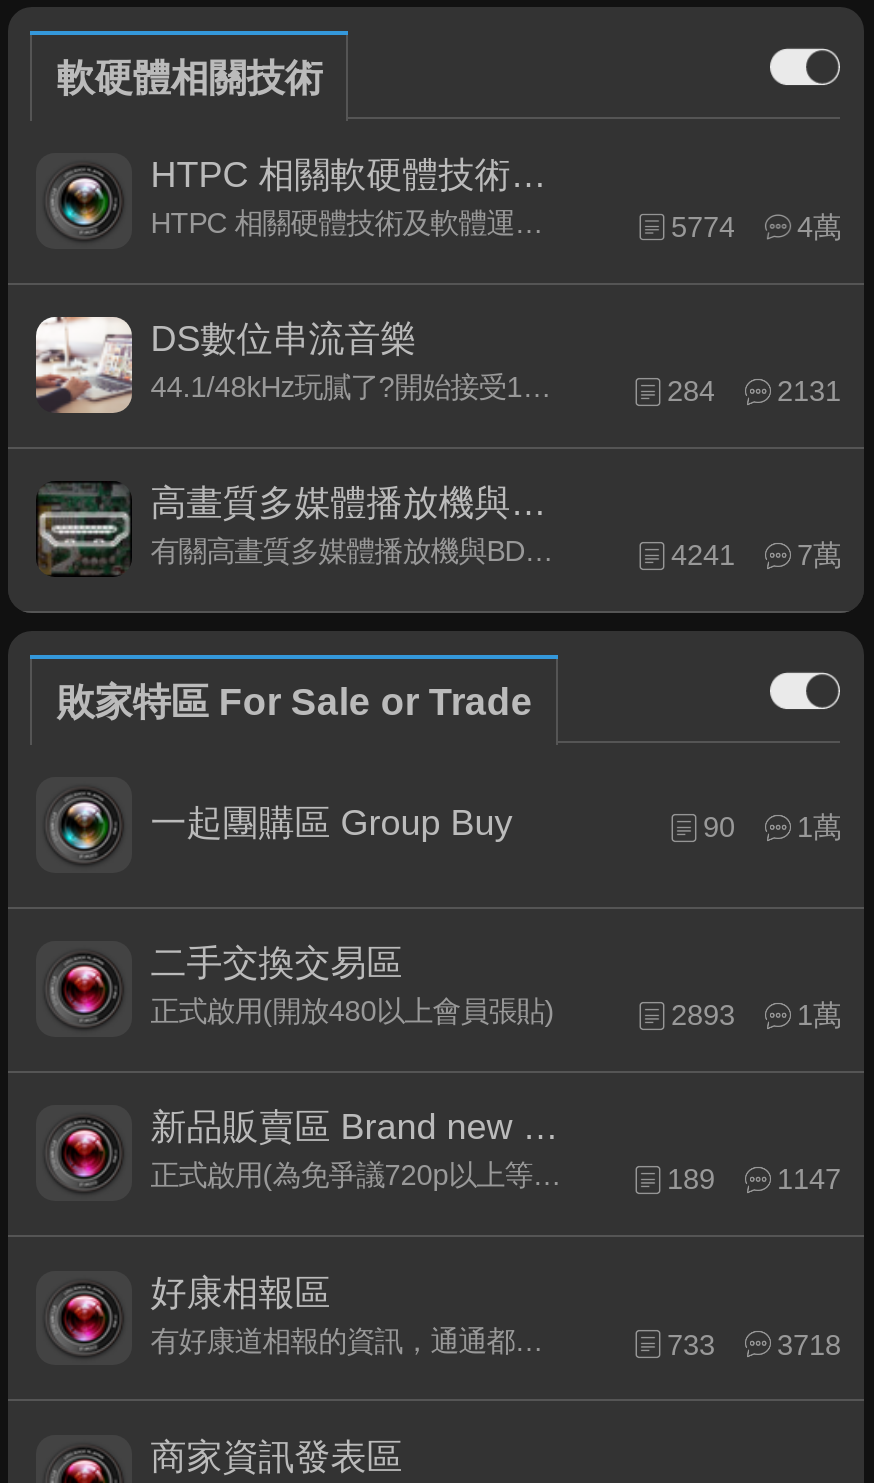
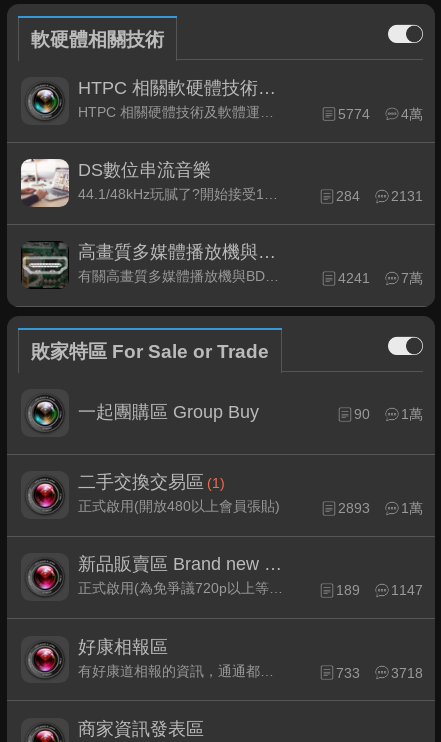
[150,944,402,984] 二手交換交易區 -> [78,472,225,492] 二手交換交易區 (1)

